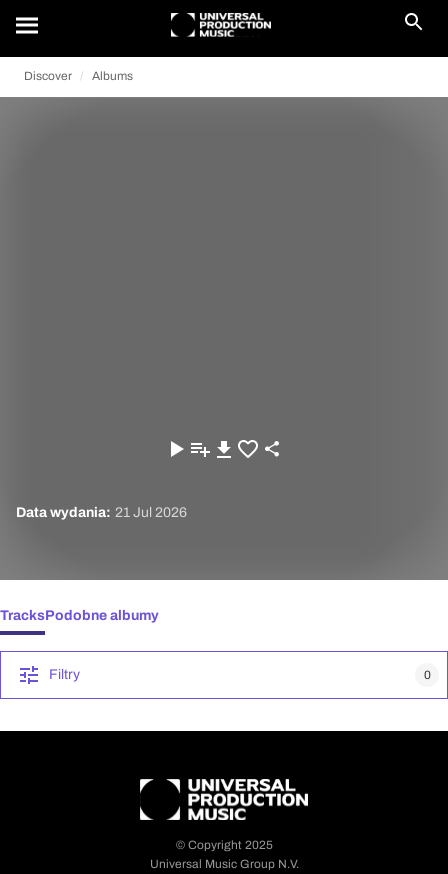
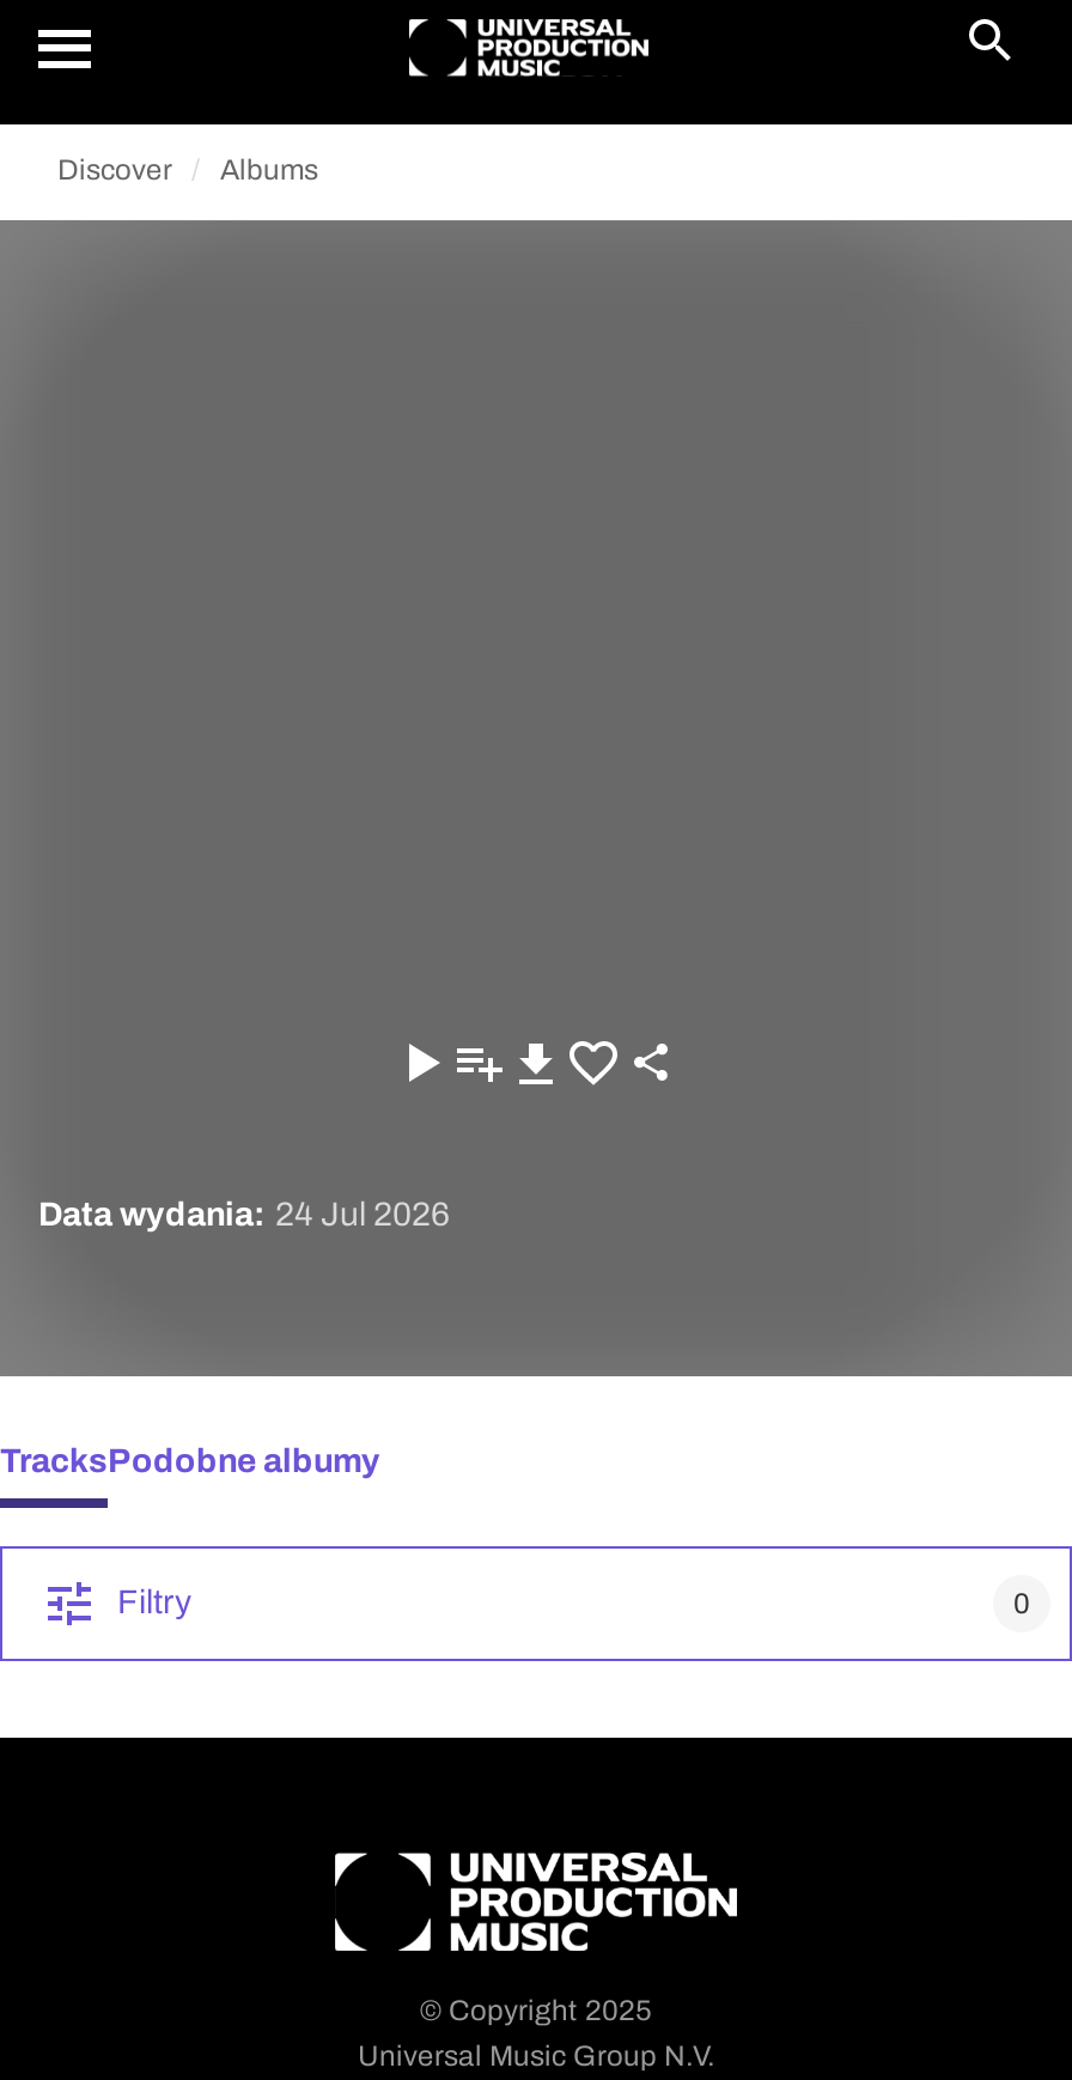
[16,505,187,520] Data wydania: 21 Jul 2026 -> [38,1197,450,1233] Data wydania: 24 Jul 2026

